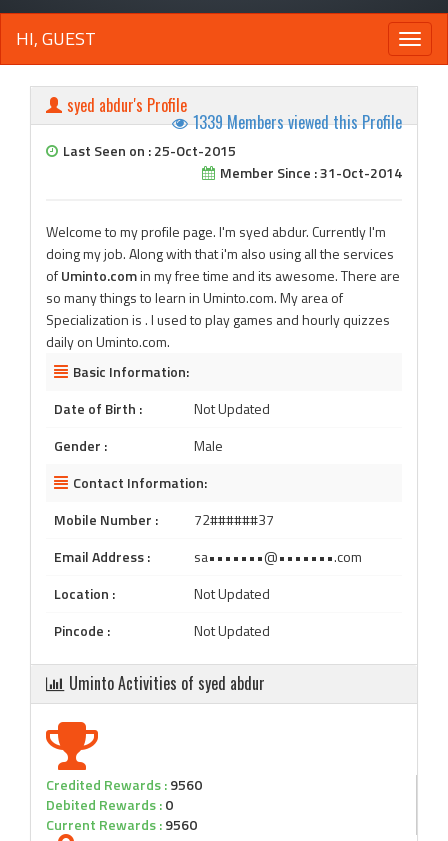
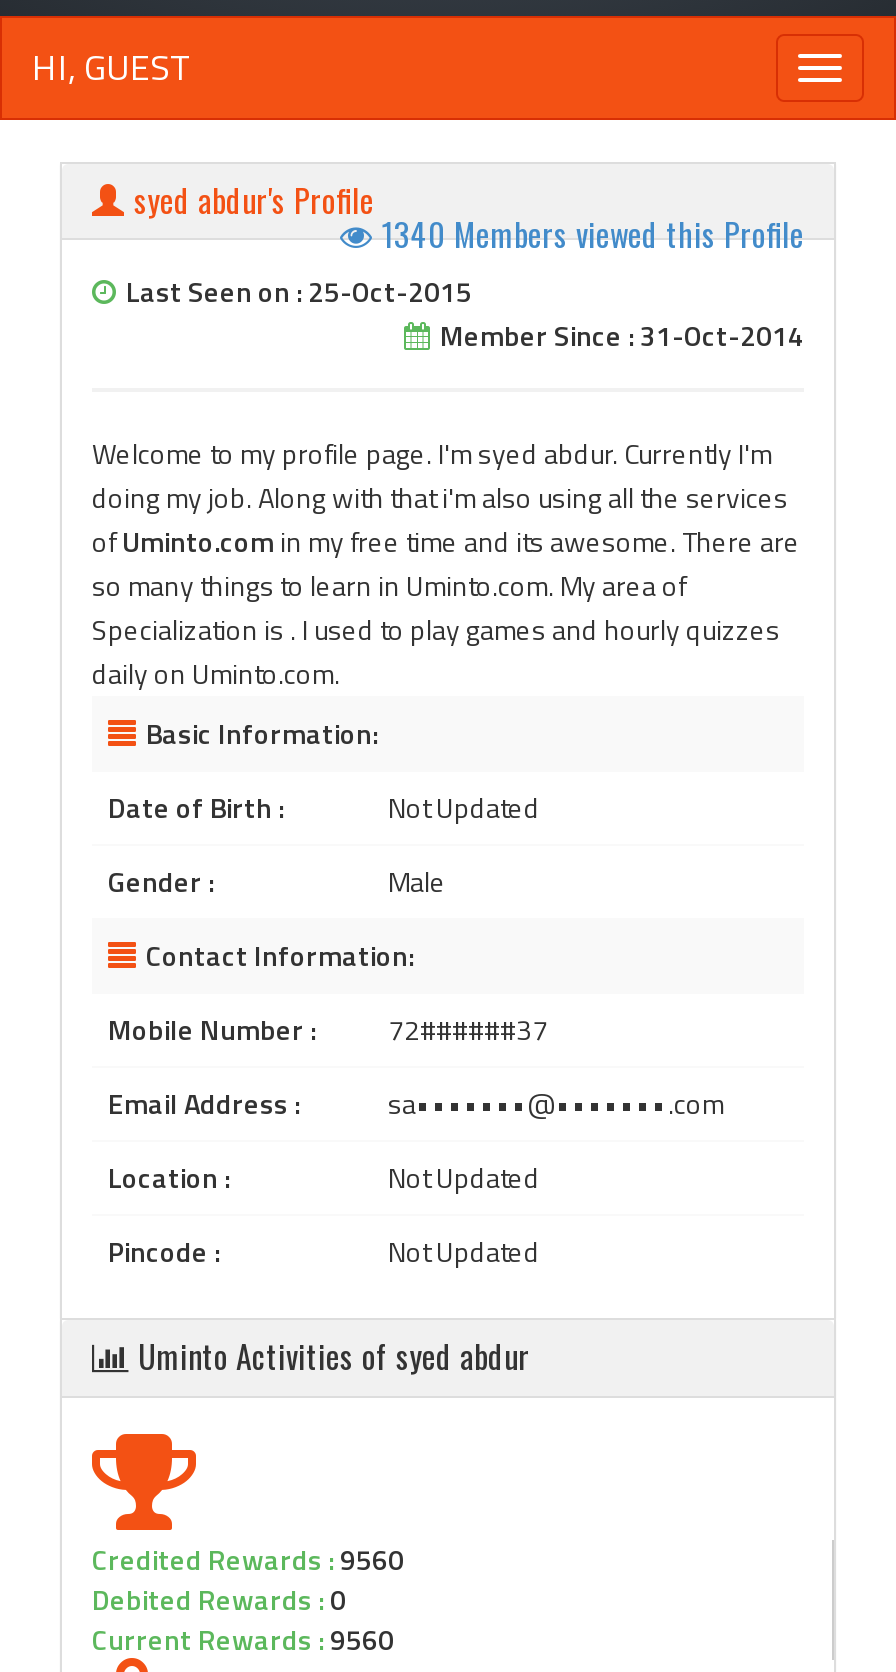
[193,110,402,134] 1339 Members viewed this Profile -> [382,210,804,258] 1340 Members viewed this Profile

